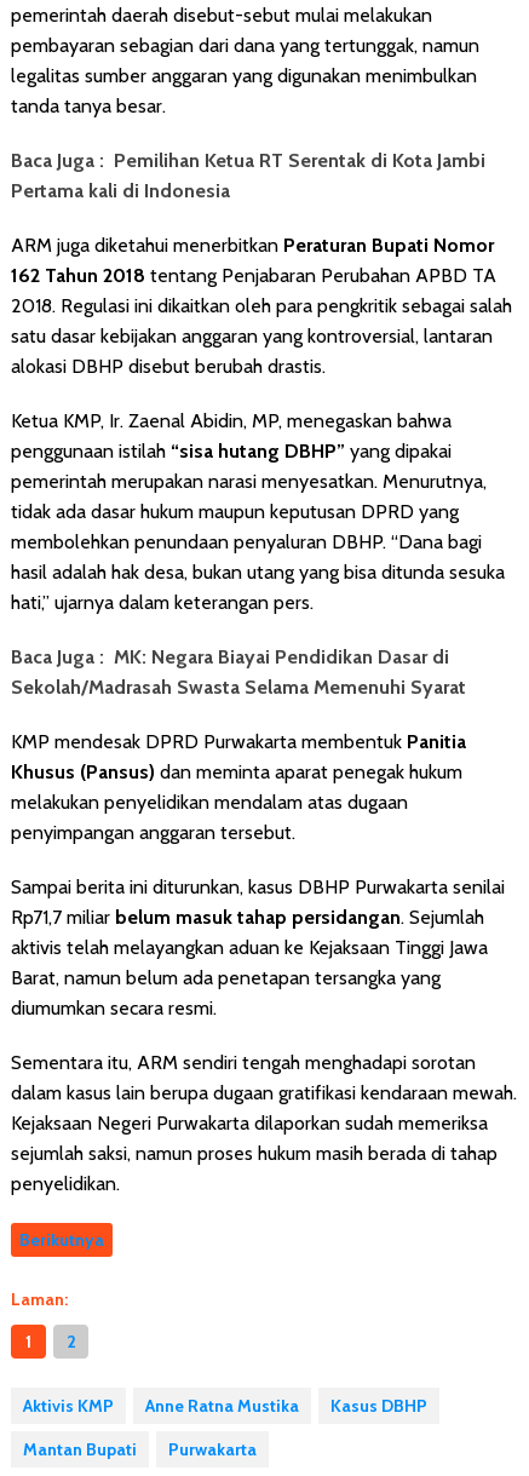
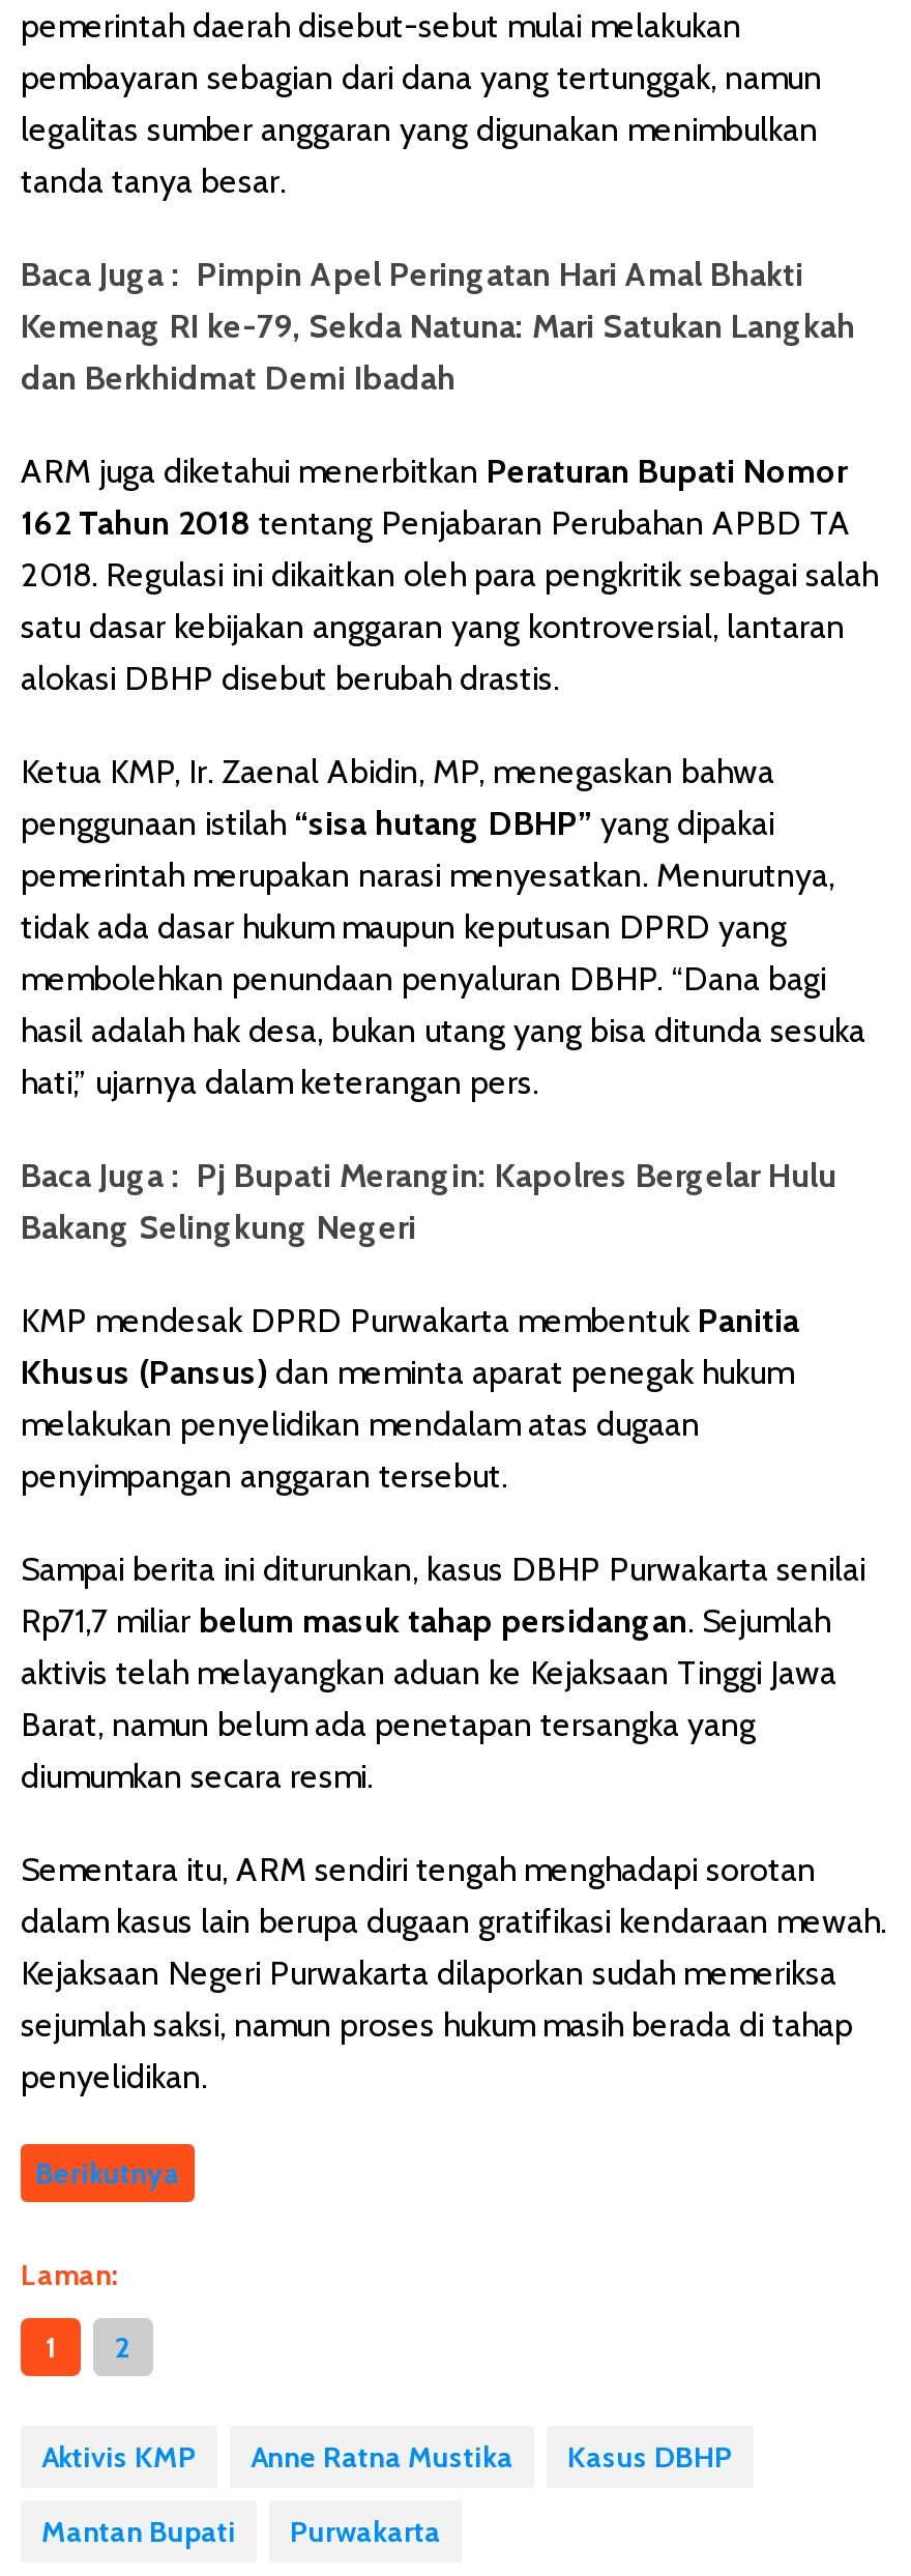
[11,149,485,202] Baca Juga : Pemilihan Ketua RT Serentak di Kota Jambi | Pertama kali di Indonesia -> [21,255,855,398] Baca Juga : Pimpin Apel Peringatan Hari Amal Bhakti | Kemenag RI ke-79, Sekda Natuna: Mari Satukan Langkah | dan Berkhidmat Demi Ibadah
[11,646,466,699] Baca Juga : MK: Negara Biayai Pendidikan Dasar di | Sekolah/Madrasah Swasta Selama Memenuhi Syarat -> [21,1156,836,1248] Baca Juga : Pj Bupati Merangin: Kapolres Bergelar Hulu | Bakang Selingkung Negeri

